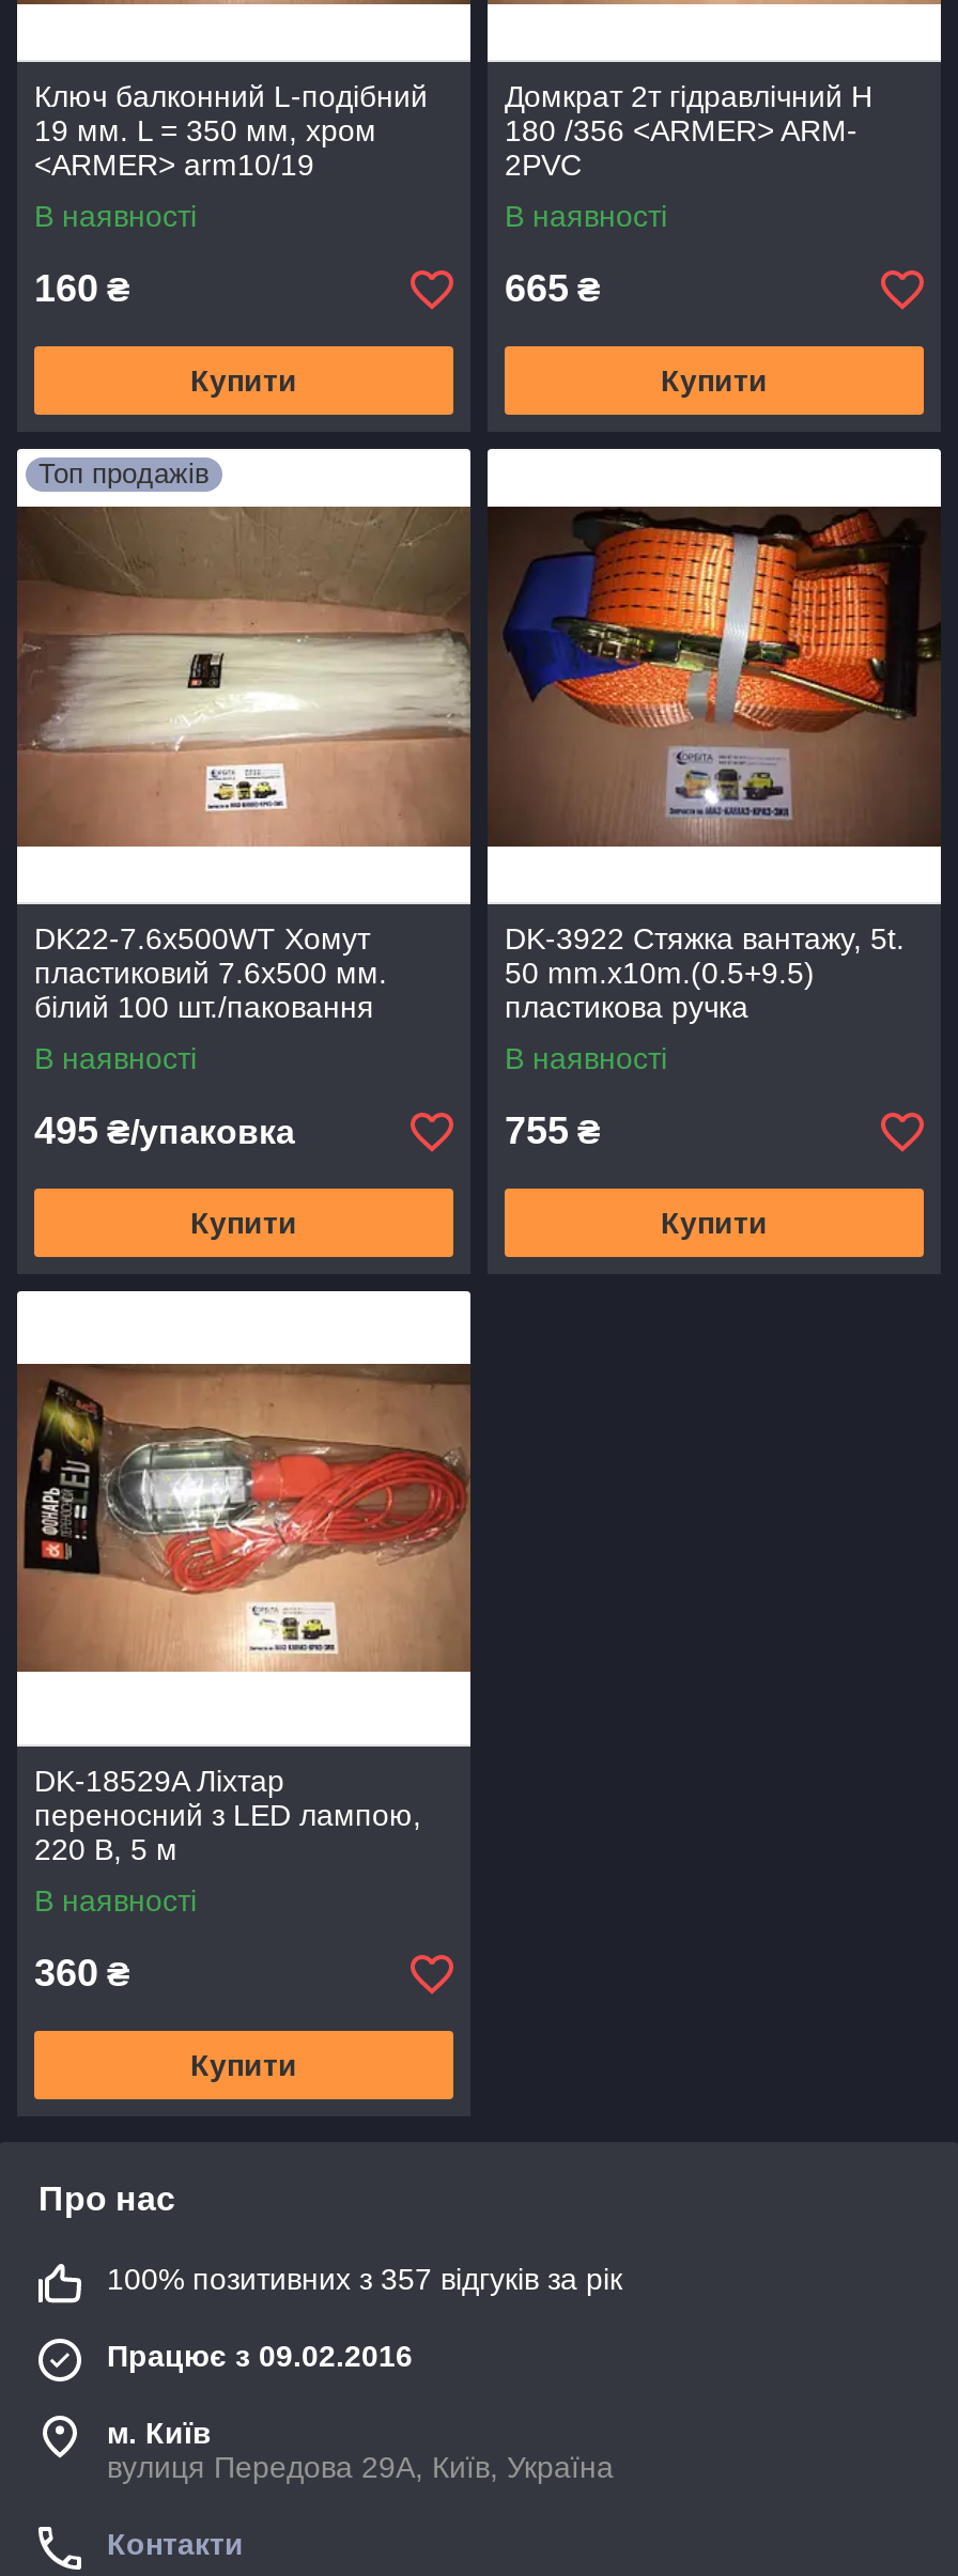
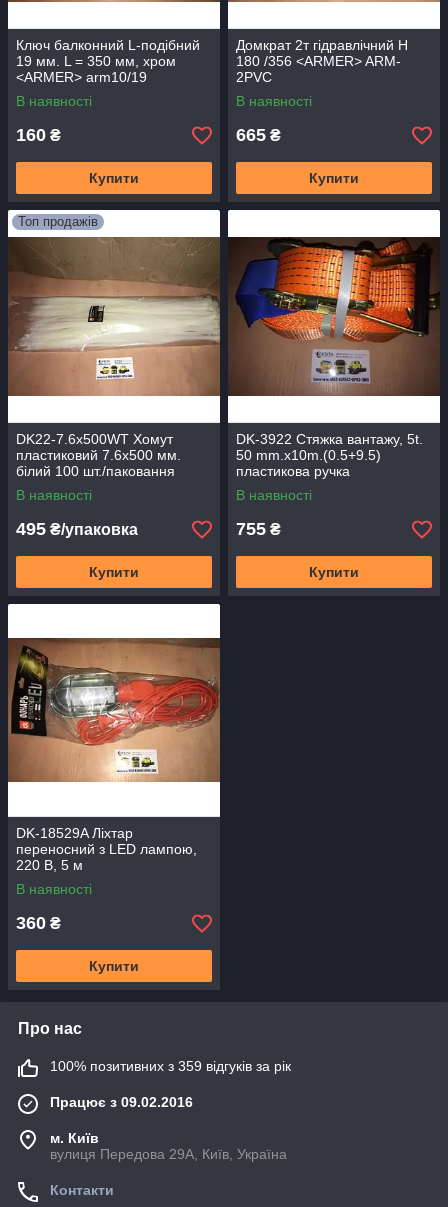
[107,2262,622,2296] 100% позитивних з 357 відгуків за рік -> [50,1058,291,1074] 100% позитивних з 359 відгуків за рік

